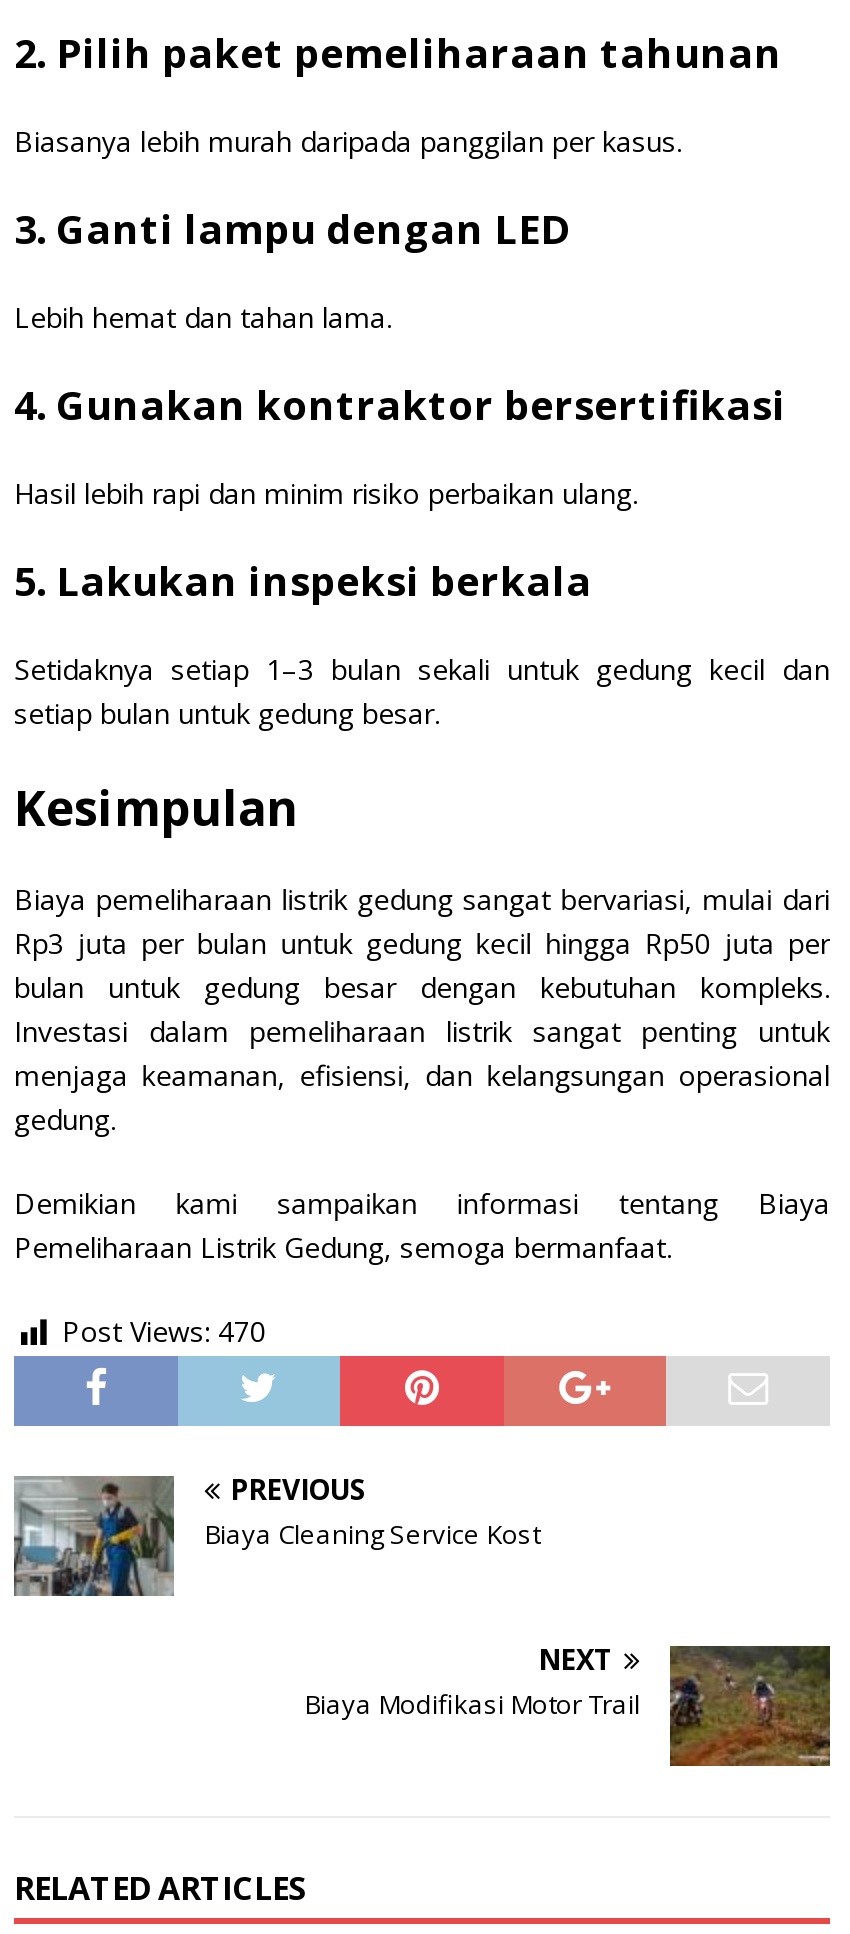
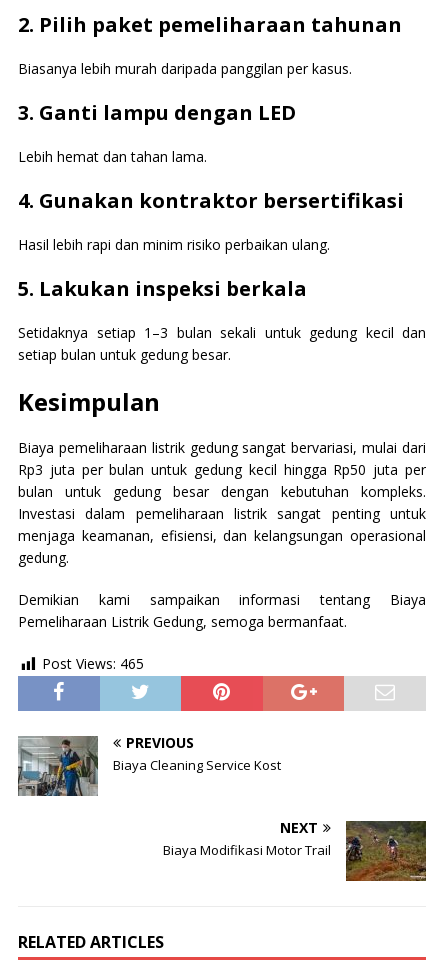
[62,1313,266,1351] Post Views: 470 -> [42,654,144,673] Post Views: 465

